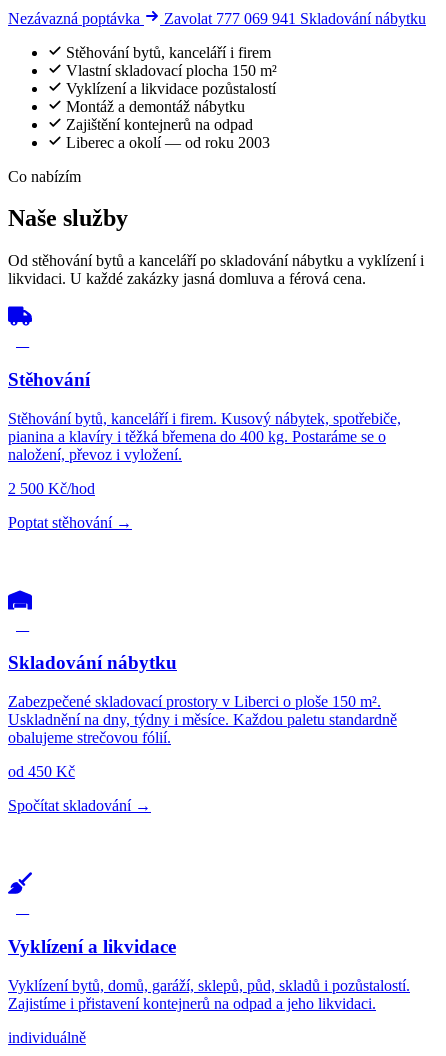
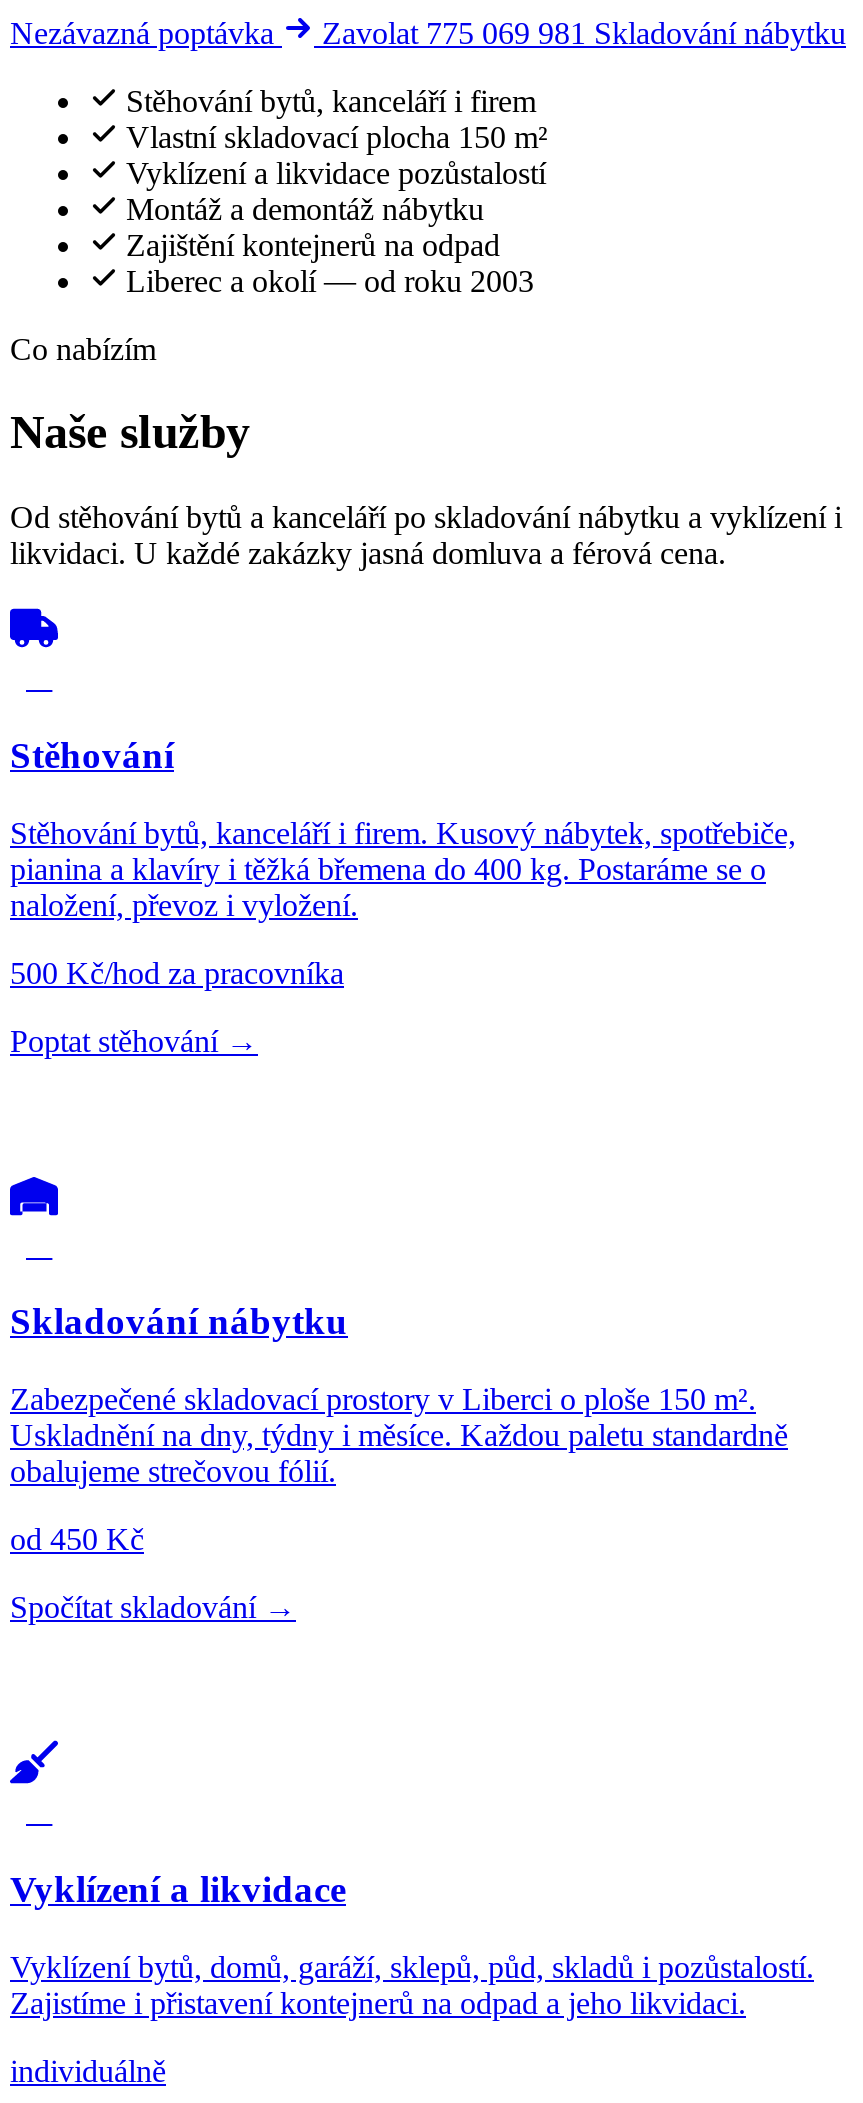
[164,9,426,26] Zavolat 777 069 941 Skladování nábytku -> [322,15,846,49] Zavolat 775 069 981 Skladování nábytku
[8,480,95,497] 2 500 Kč/hod -> [10,956,344,990] 500 Kč/hod za pracovníka

